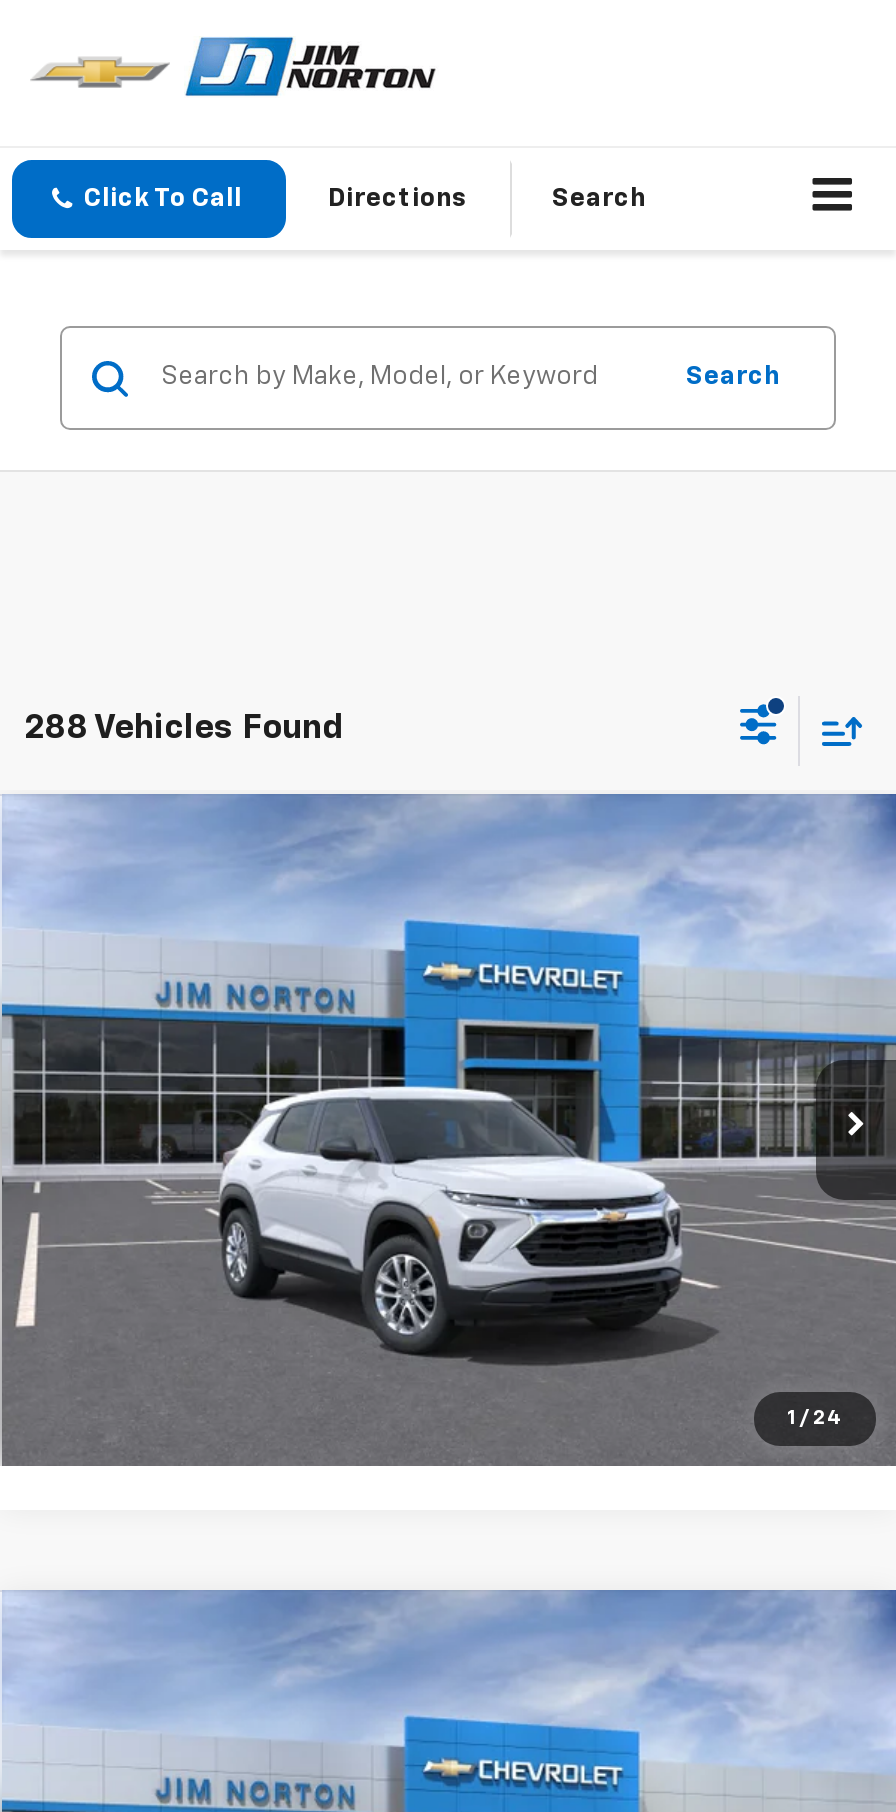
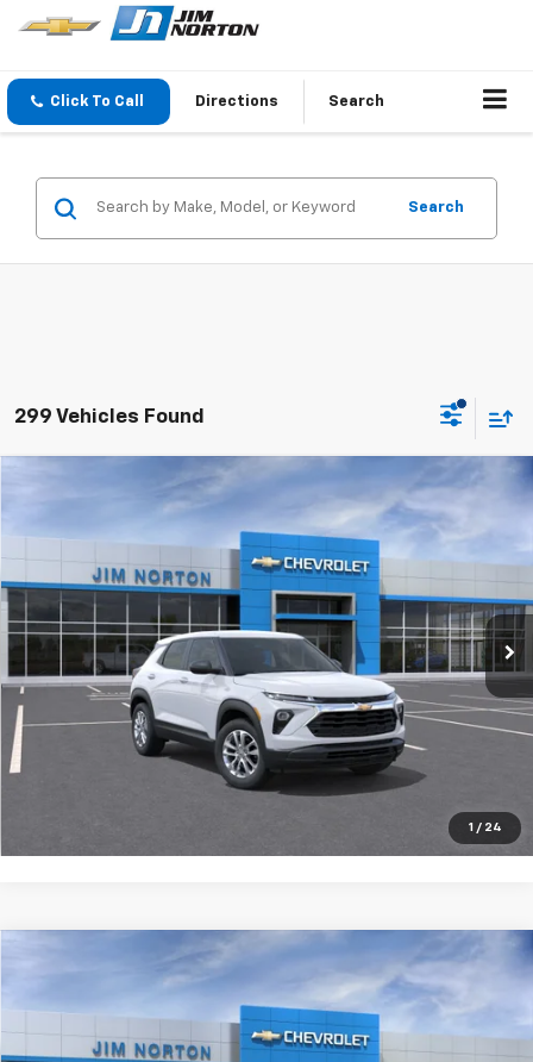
[24,712,344,746] 288 Vehicles Found -> [14,407,205,427] 299 Vehicles Found

